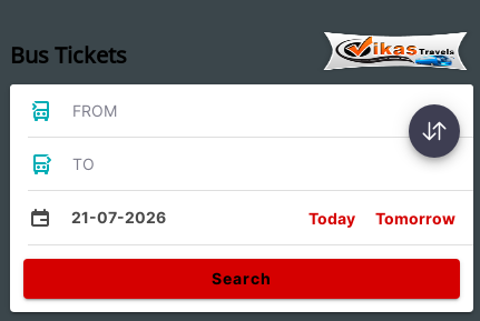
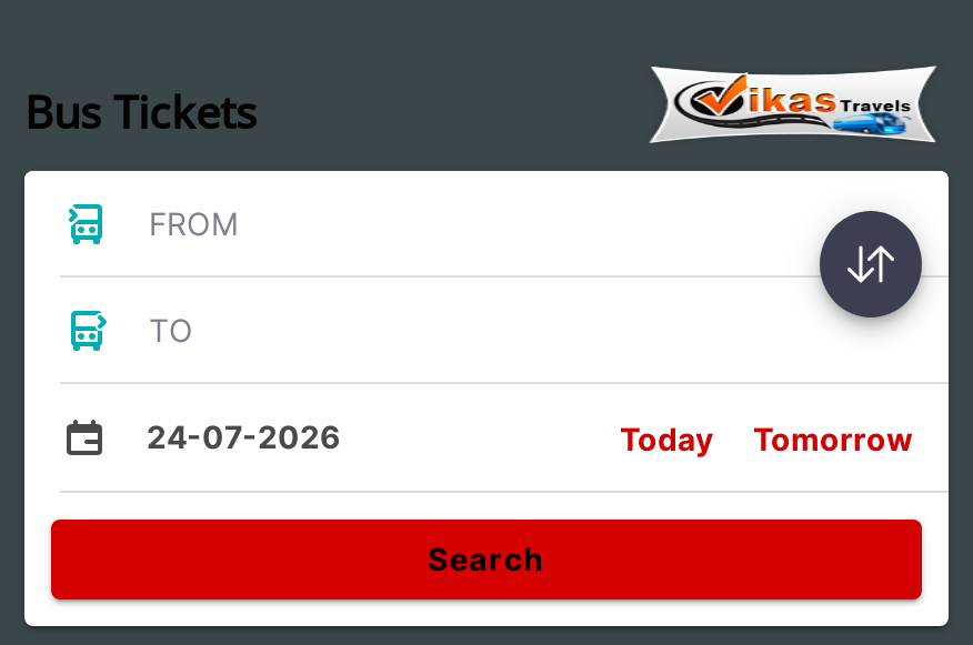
[71,208,166,227] 21-07-2026 -> [147,417,340,455] 24-07-2026

